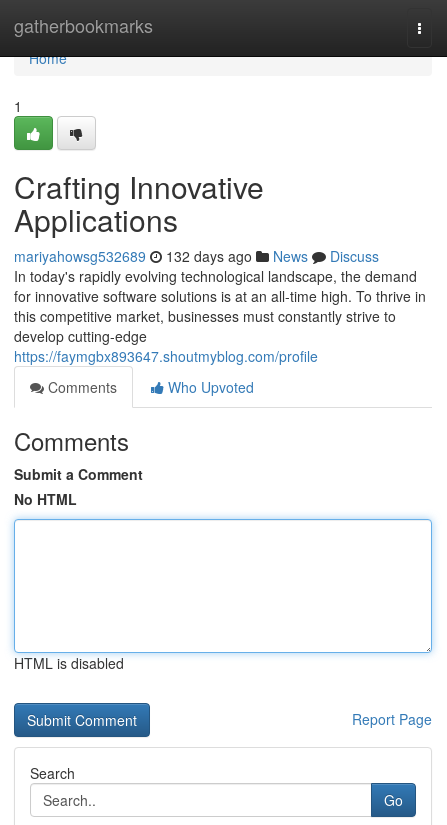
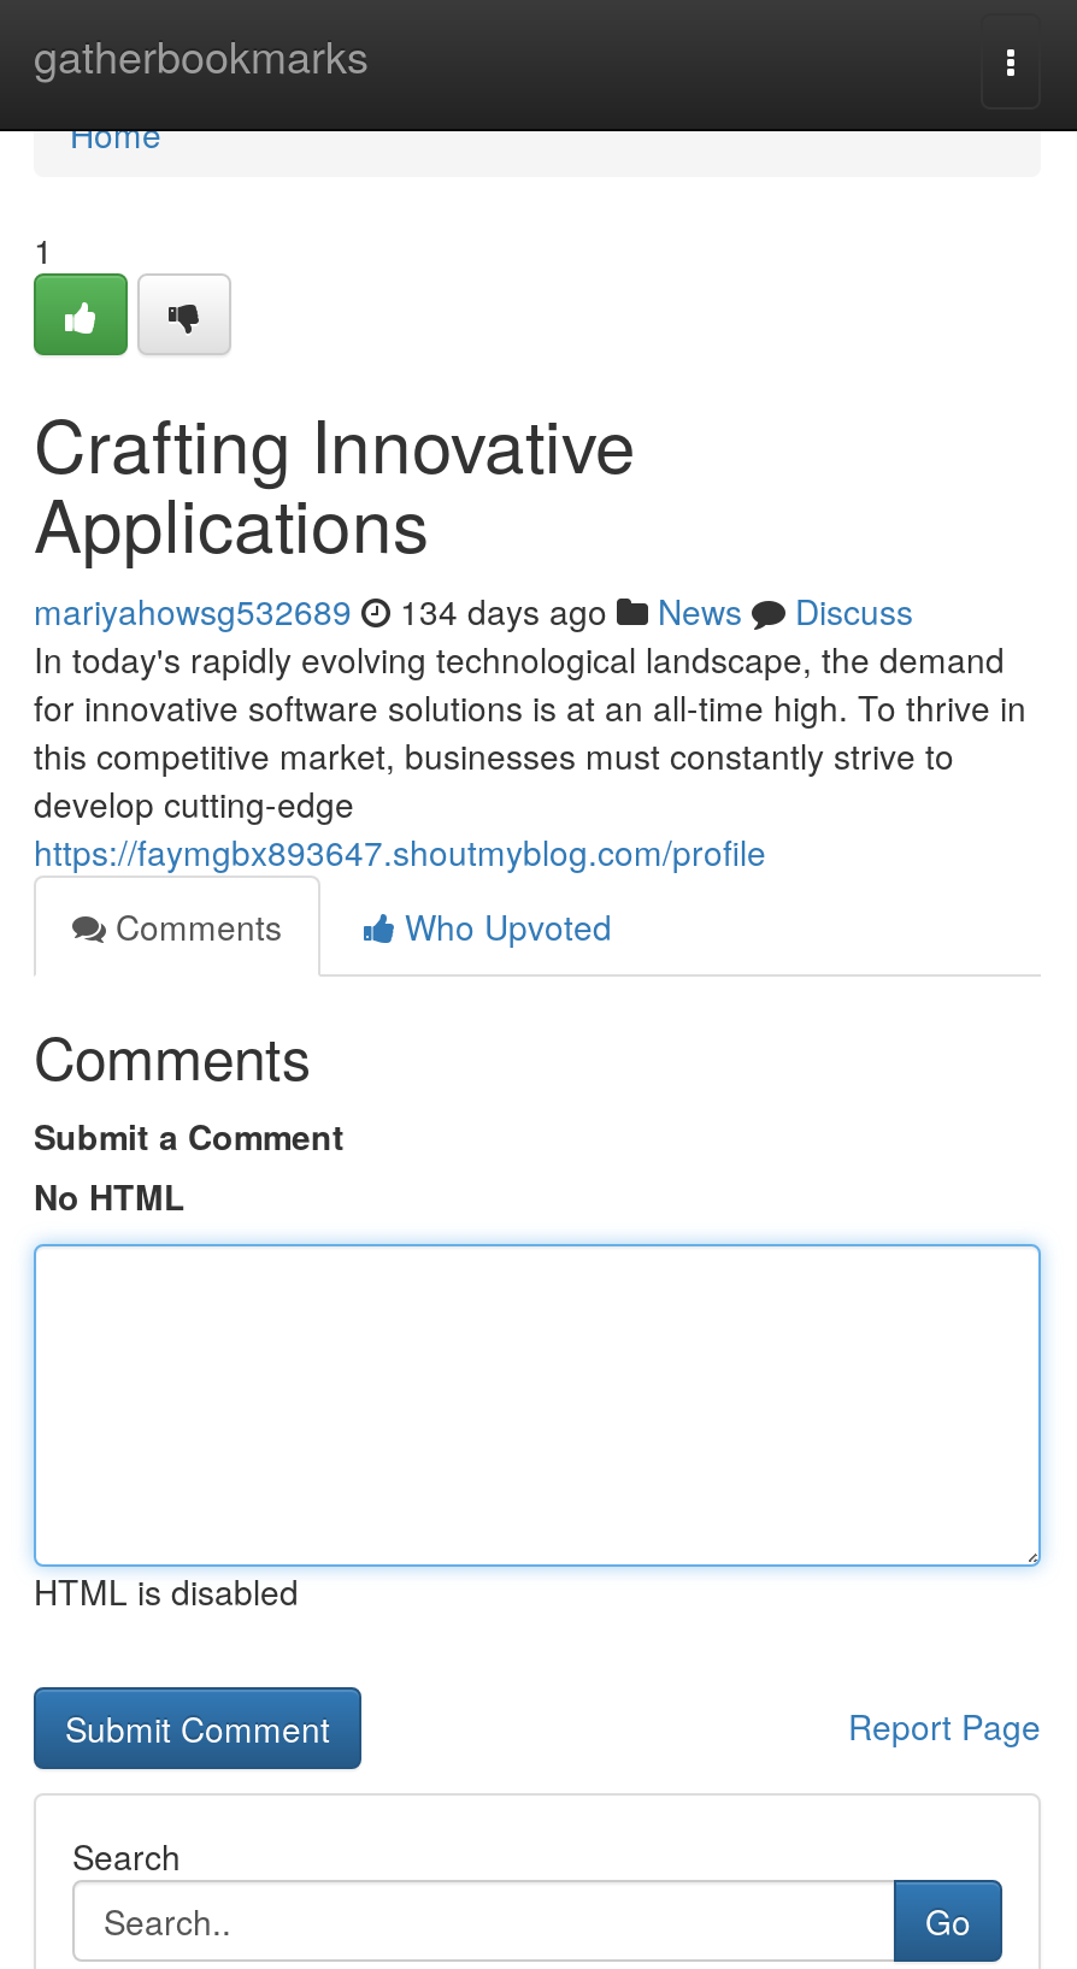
[14,246,379,266] mariyahowsg532689 132 days ago News Discuss -> [34,586,913,635] mariyahowsg532689 134 days ago News Discuss

